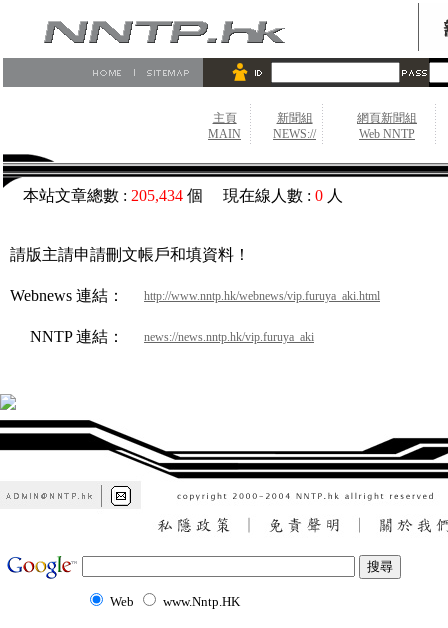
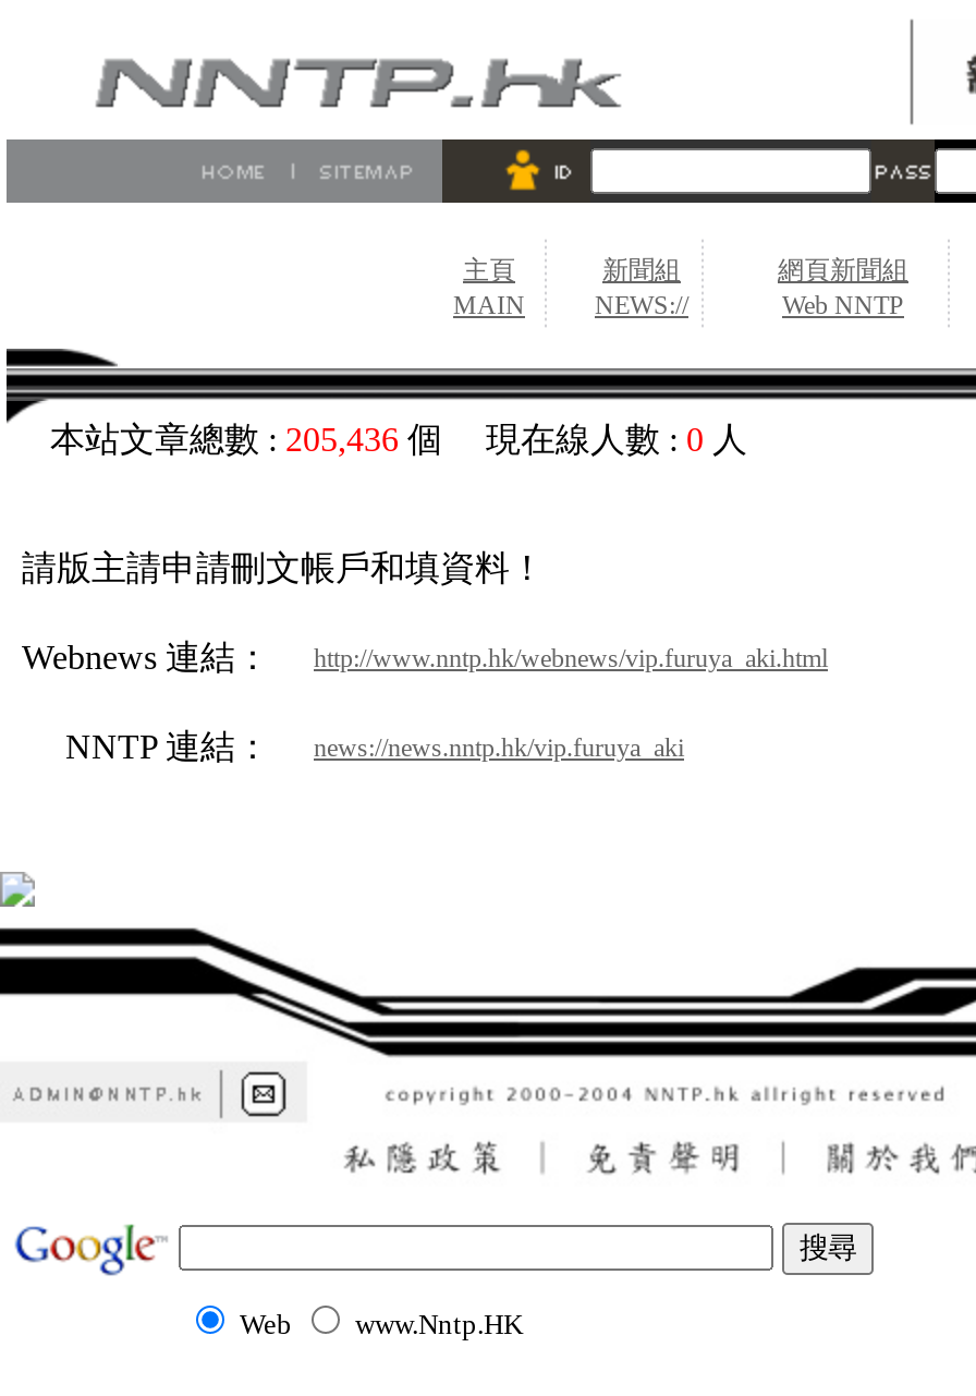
[23,187,363,204] 本站文章總數 : 205,434個 現在線人數 : 0人 -> [50,421,791,458] 本站文章總數 : 205,436個 現在線人數 : 0人

